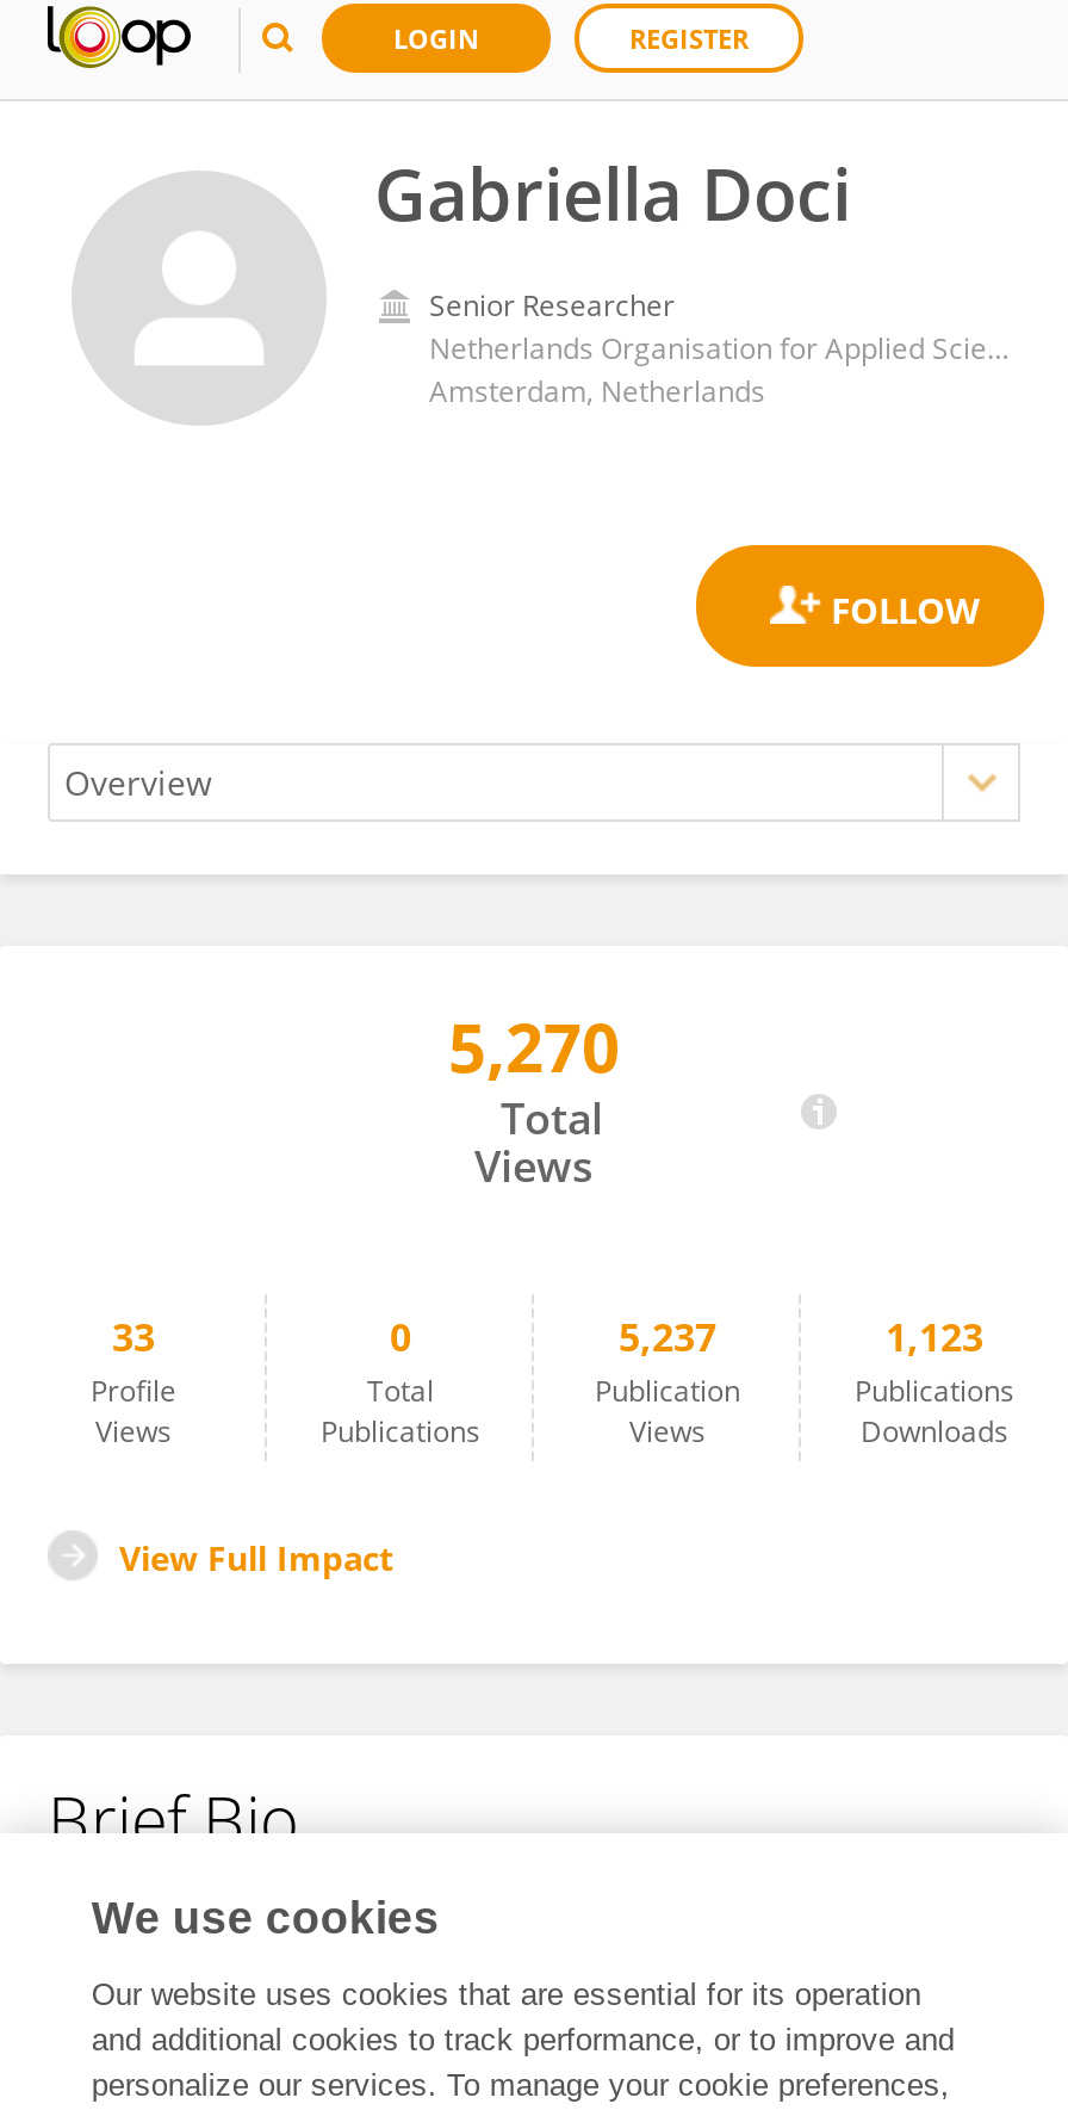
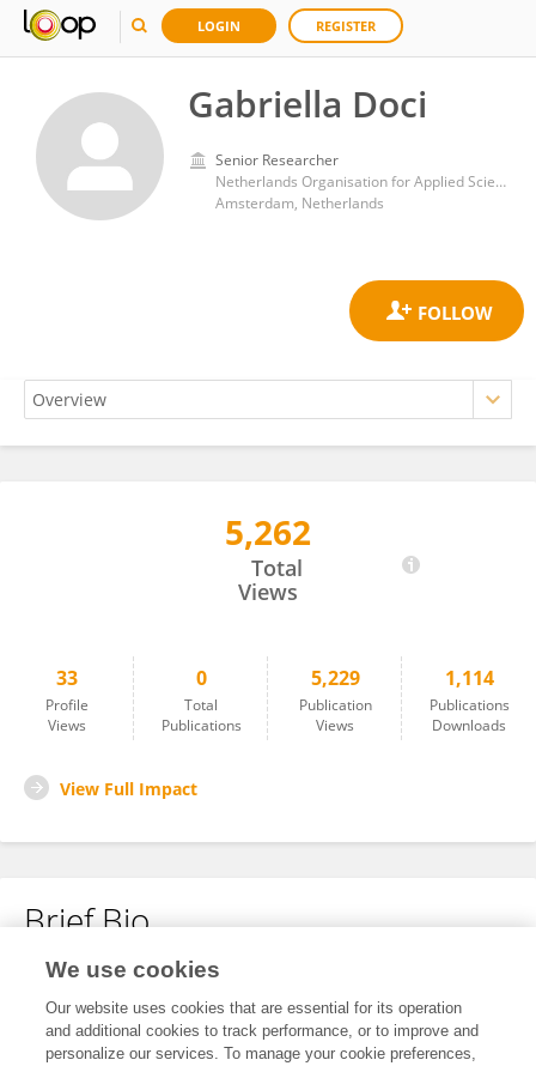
[448,1001,620,1091] 5,270 -> [225,509,311,555] 5,262
[619,1311,716,1363] 5,237 -> [310,665,360,691] 5,229
[886,1311,983,1363] 1,123 -> [444,665,494,691] 1,114

